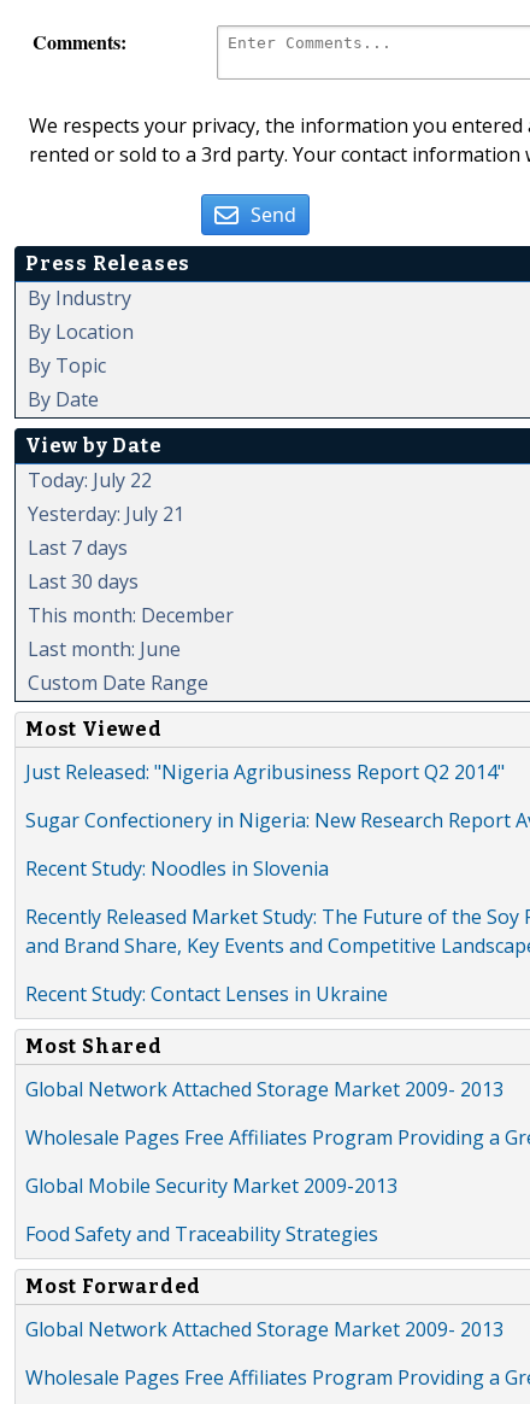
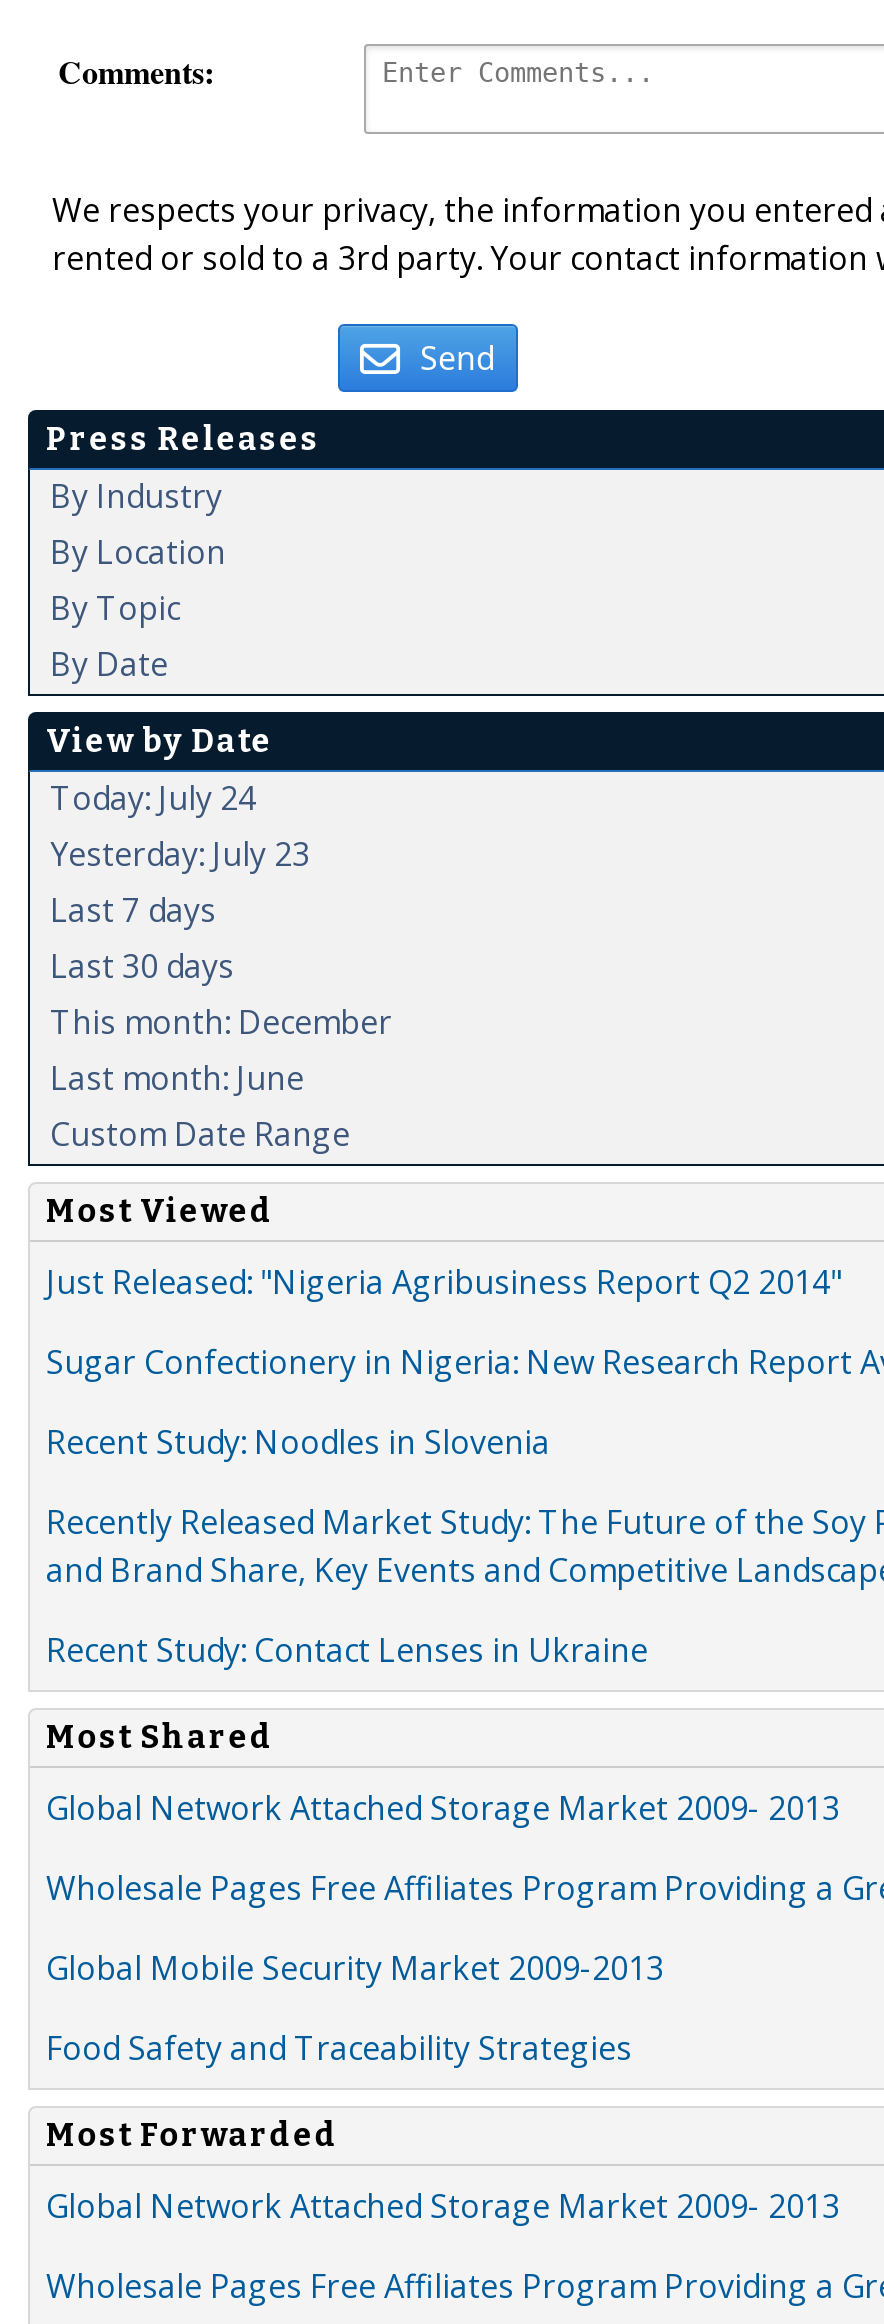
[28,467,152,493] Today: July 22 -> [50,776,256,820] Today: July 24
[28,500,184,527] Yesterday: July 21 -> [50,832,310,876] Yesterday: July 23

